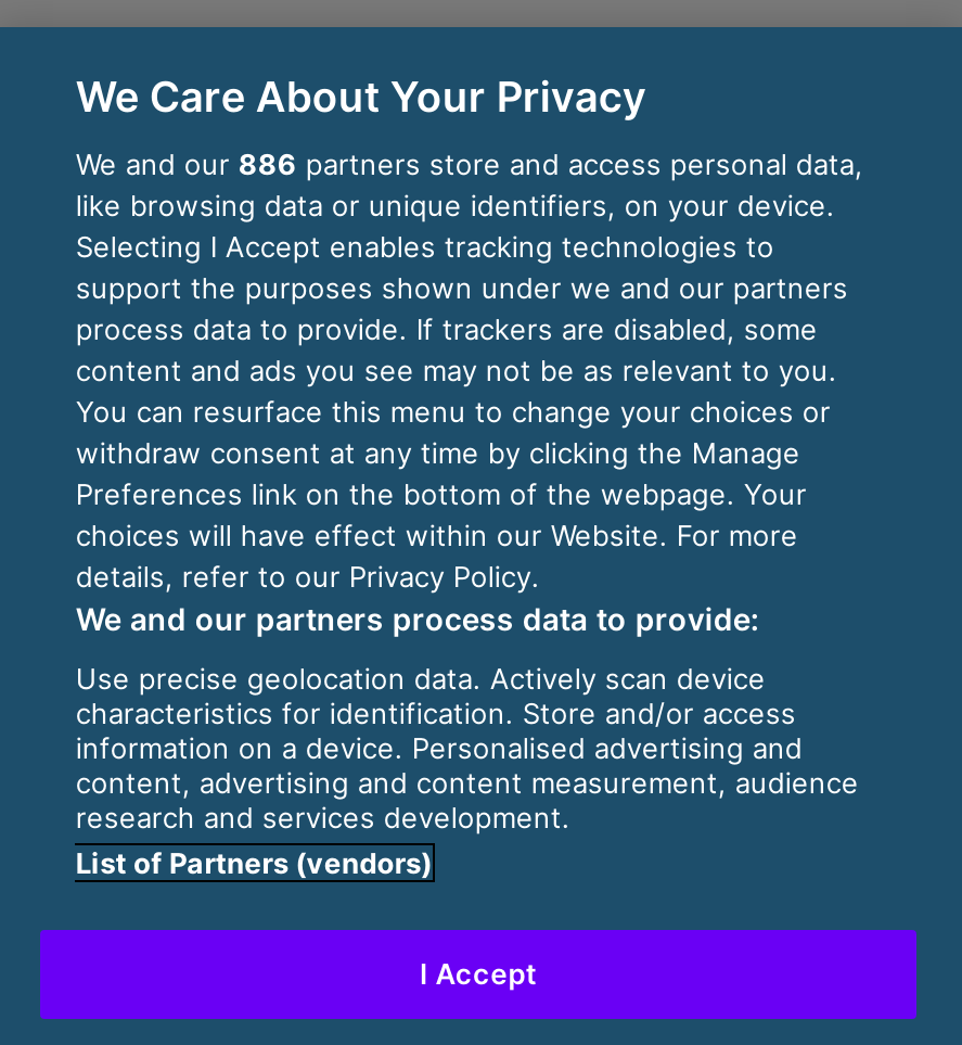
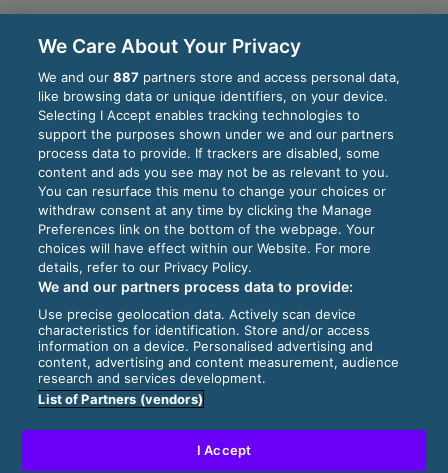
[76,146,863,181] We and our 886 partners store and access personal data, -> [38,69,400,85] We and our 887 partners store and access personal data,

